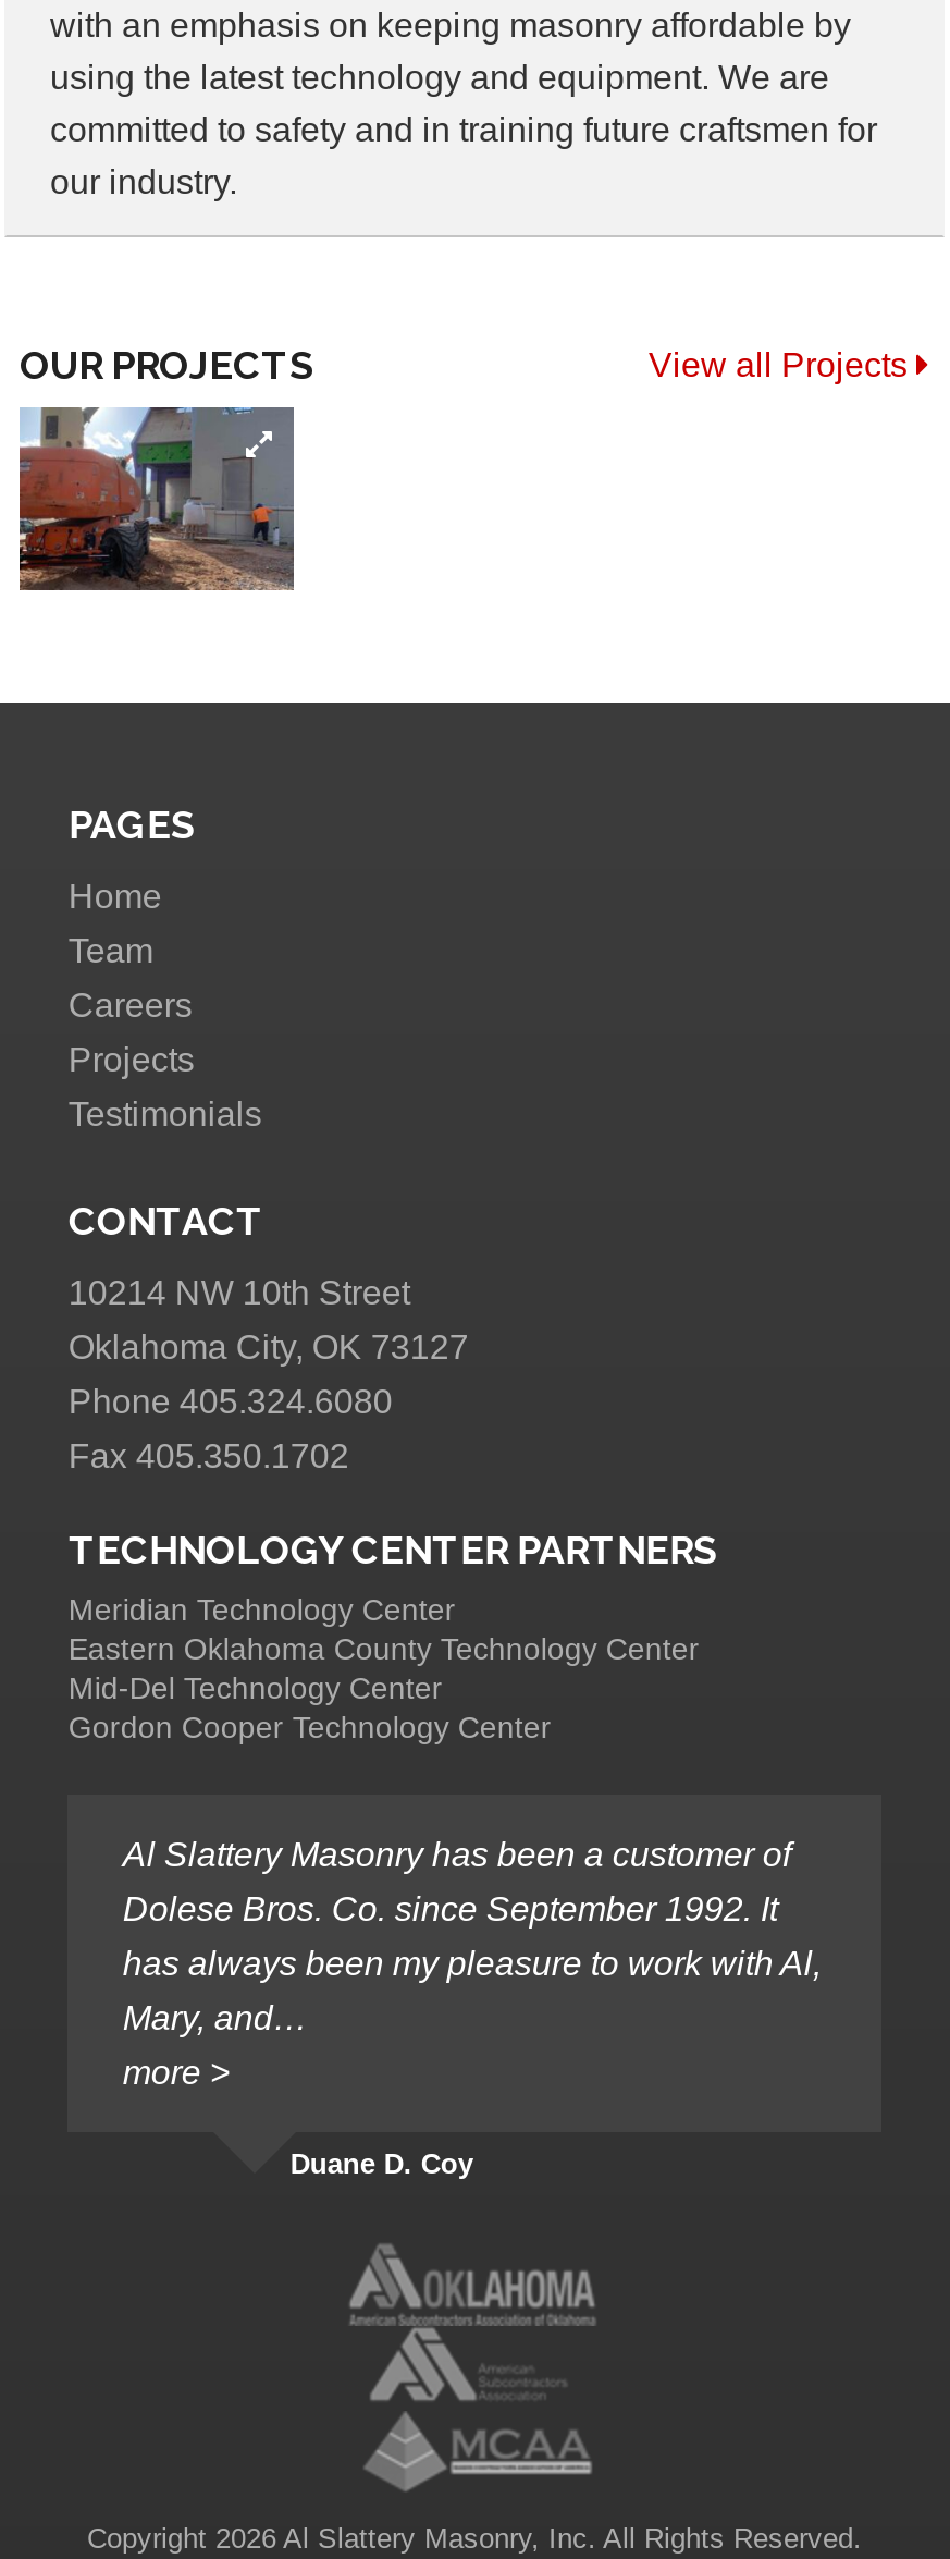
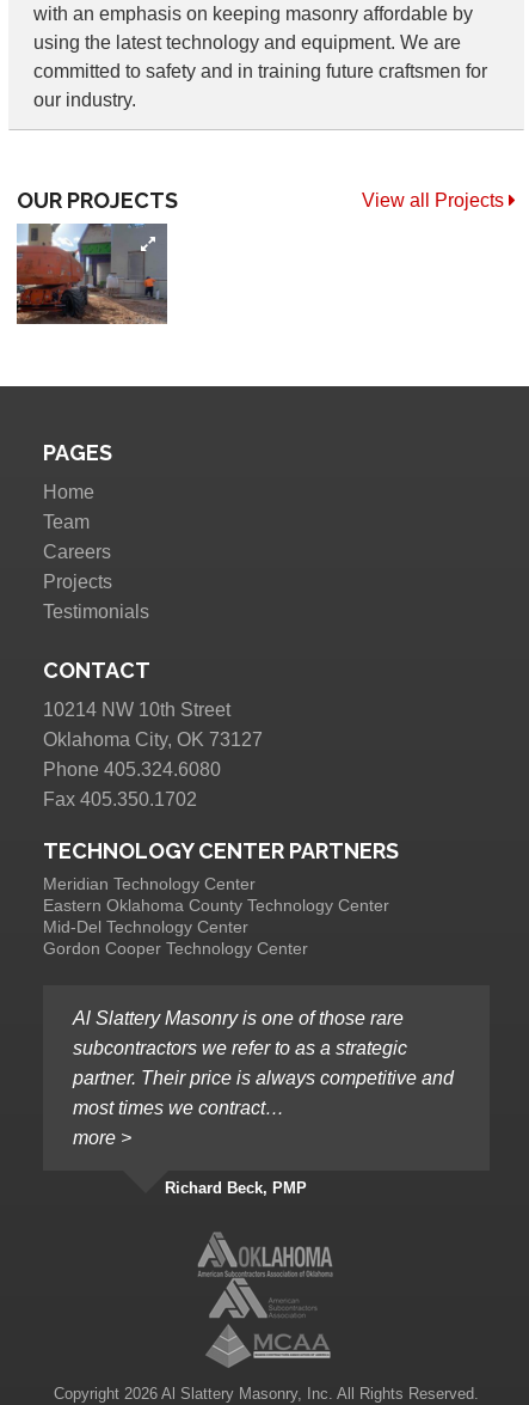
[123,1835,791,1872] Al Slattery Masonry has been a customer of -> [73,1008,404,1028] Al Slattery Masonry is one of those rare
[123,1890,778,1927] Dolese Bros. Co. since September 1992. It -> [73,1038,408,1058] subcontractors we refer to as a strategic
[123,1944,821,1981] has always been my pleasure to work with Al, -> [73,1067,454,1088] partner. Their price is always competitive and
[123,1999,308,2036] Mary, and… -> [73,1097,285,1118] most times we contract…
[290,2147,473,2179] Duane D. Coy -> [165,1179,307,1197] Richard Beck, PMP

